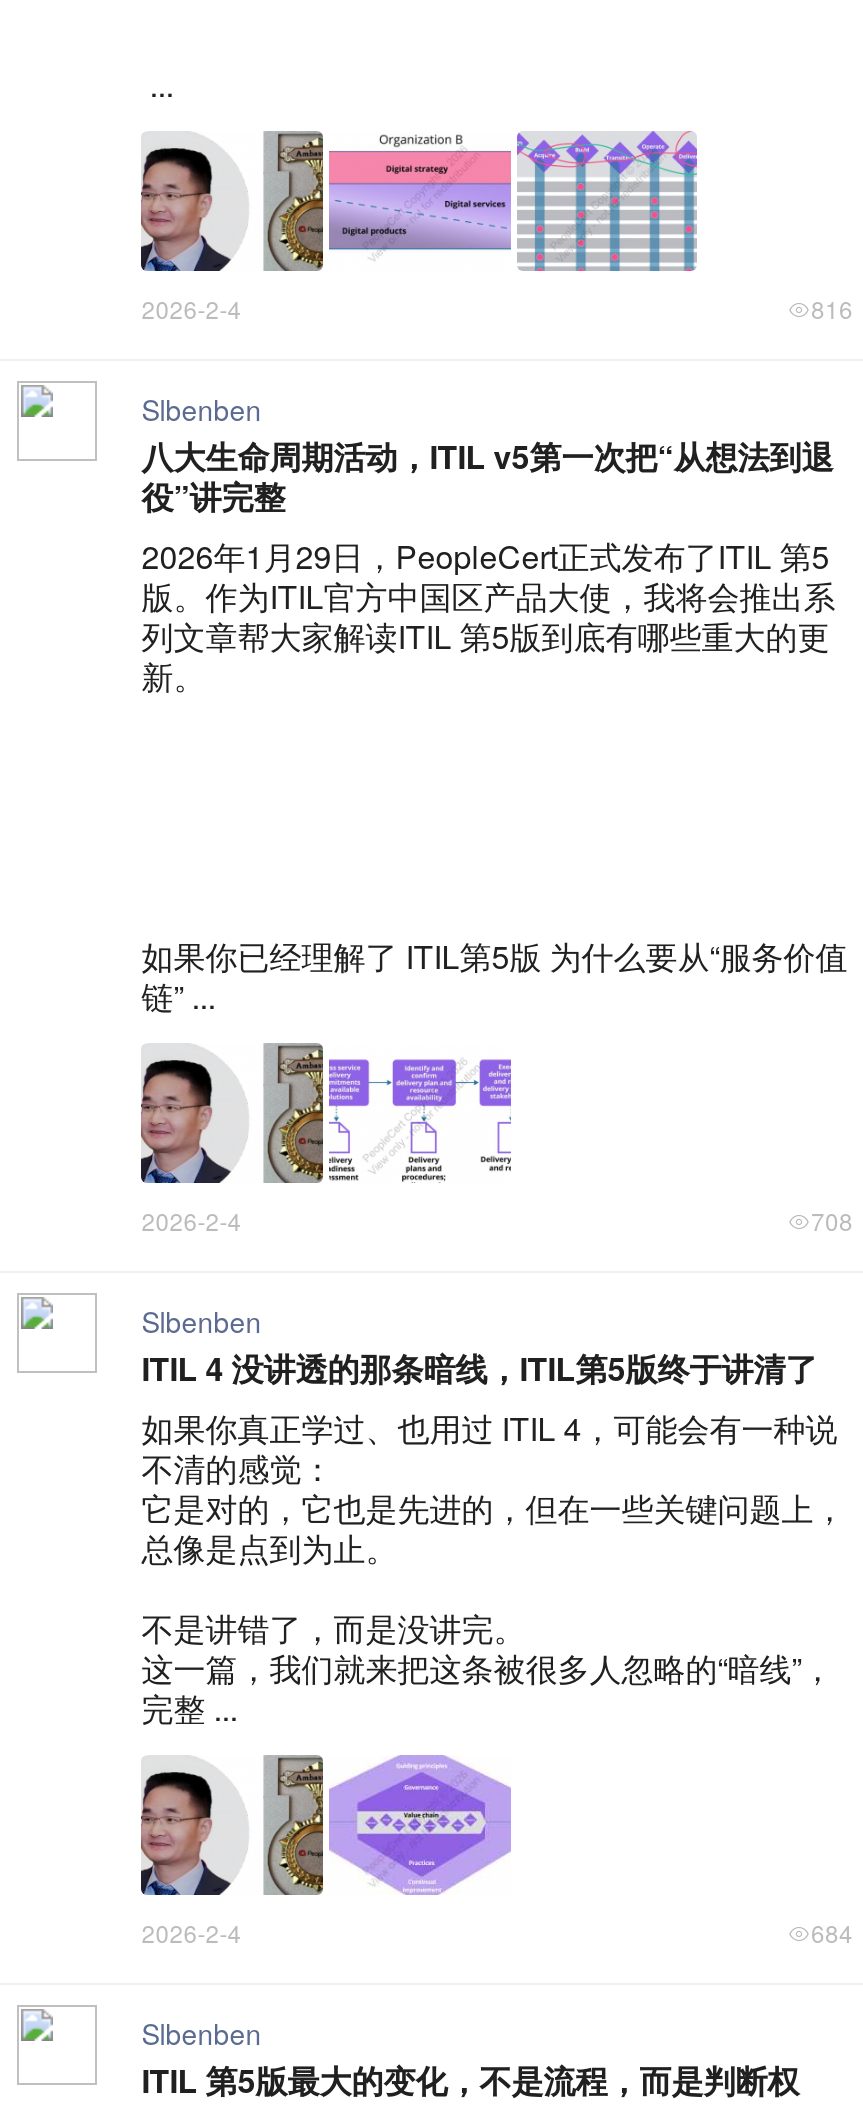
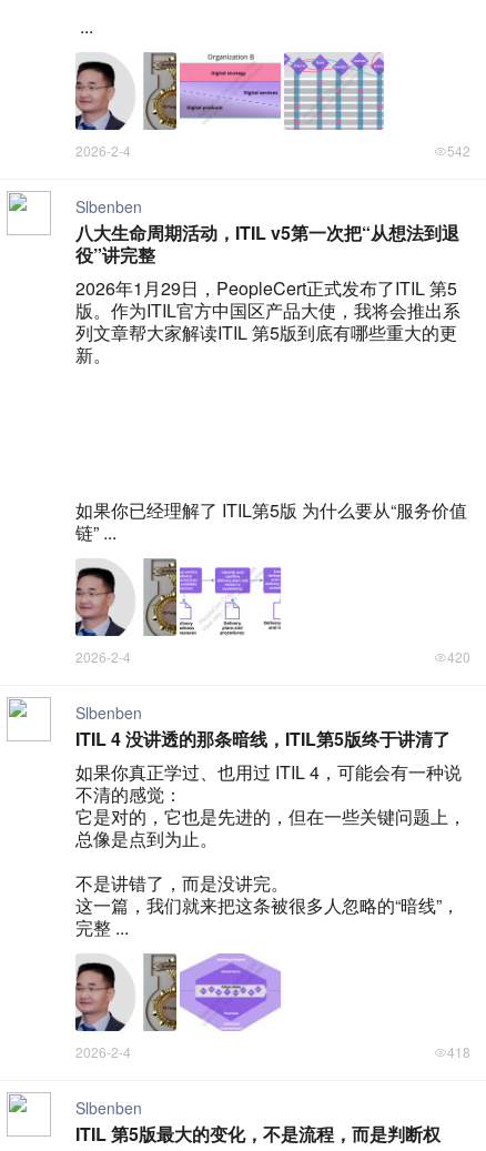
[811,291,853,325] 816 -> [447,141,470,160] 542
[811,1203,853,1237] 708 -> [447,647,470,666] 420
[811,1915,853,1949] 684 -> [447,1042,470,1061] 418

